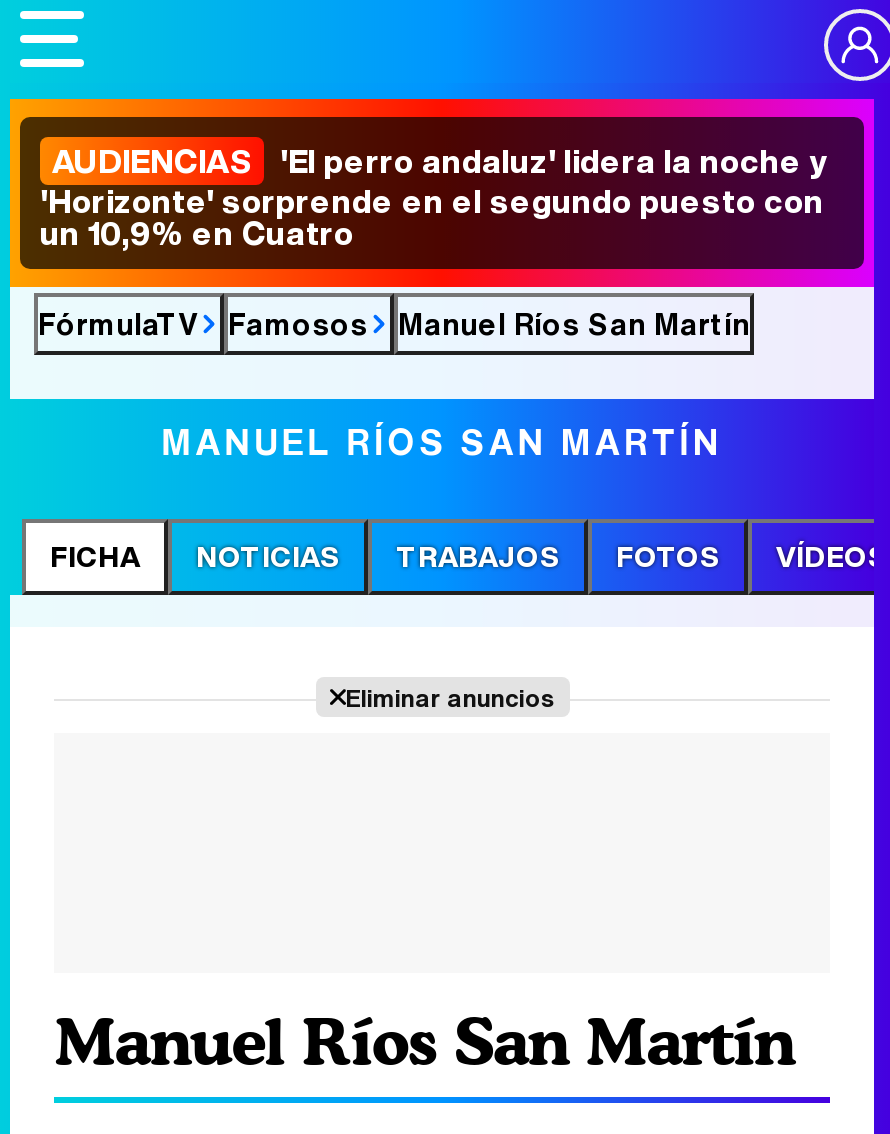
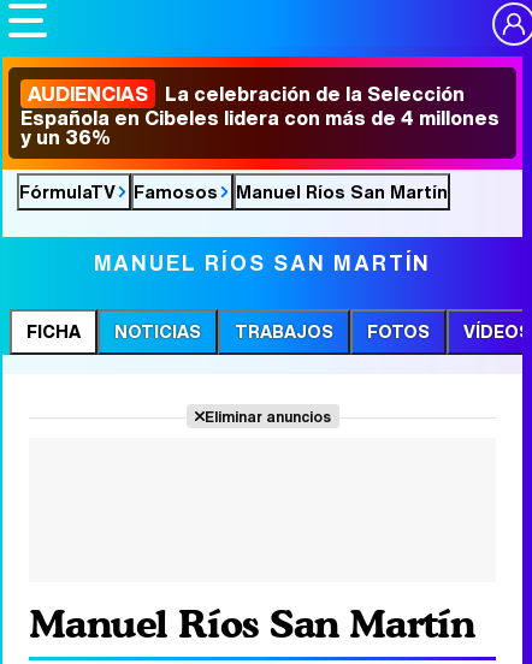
[40,137,828,257] AUDIENCIAS 'El perro andaluz' lidera la noche y | 'Horizonte' sorprende en el segundo puesto con | un 10,9% en Cuatro -> [20,79,500,152] AUDIENCIAS La celebración de la Selección | Española en Cibeles lidera con más de 4 millones | y un 36%

